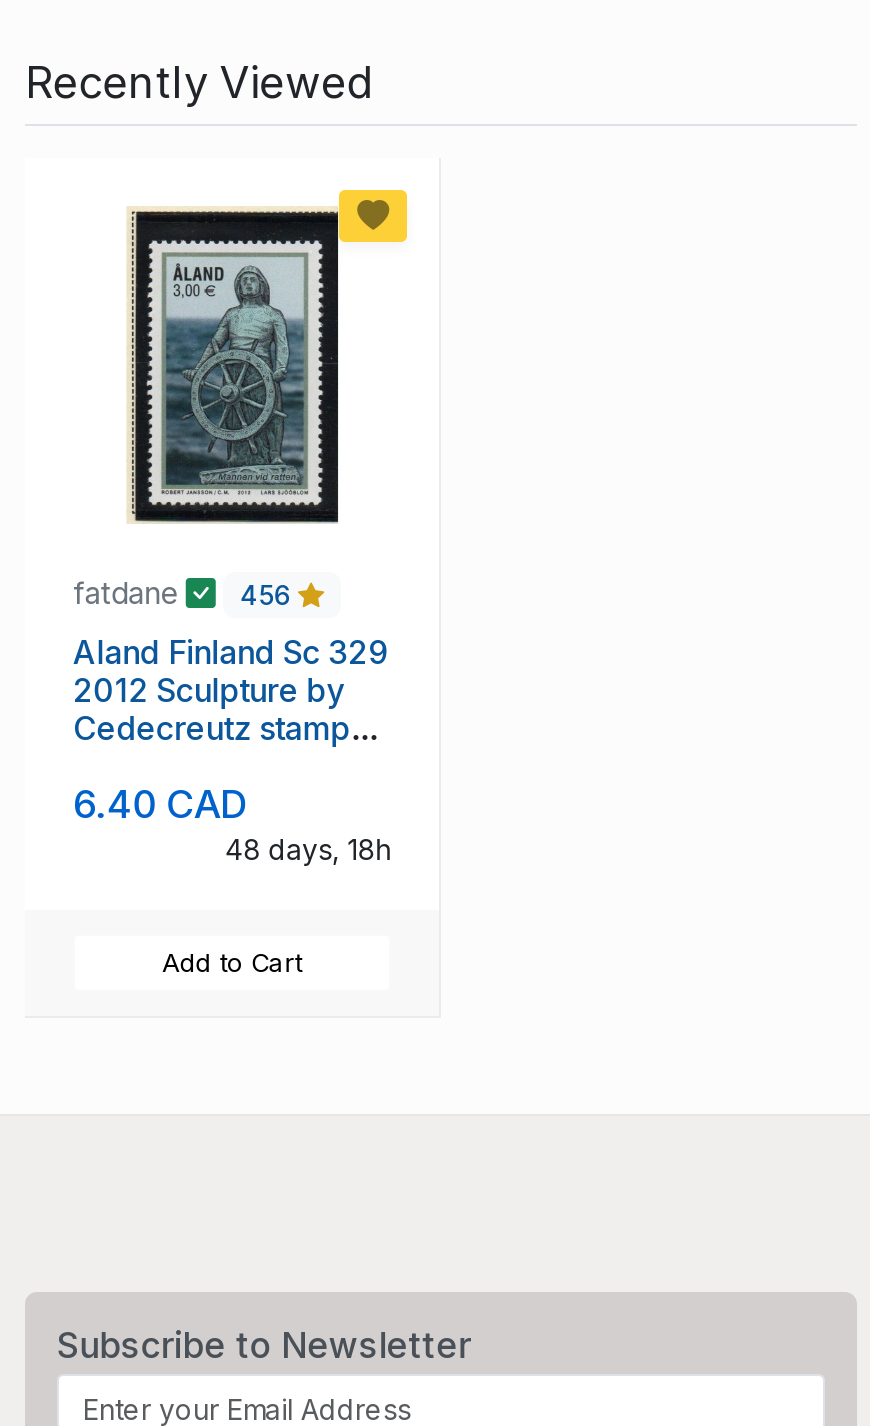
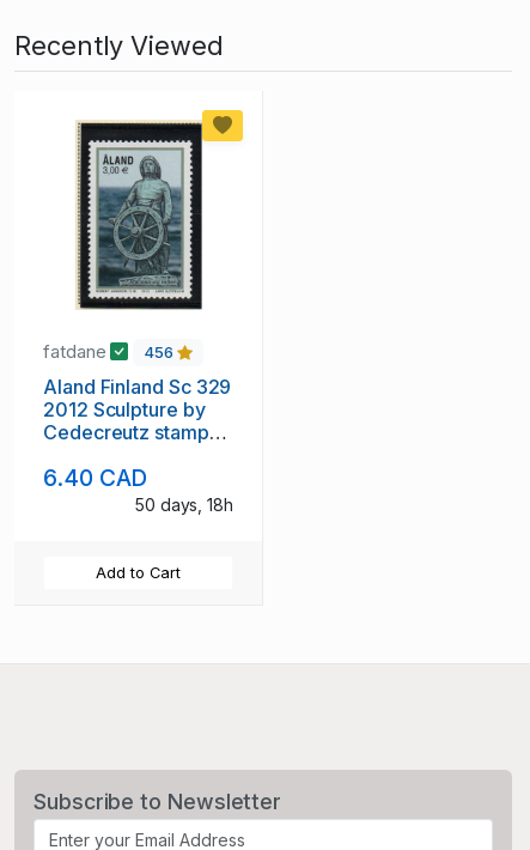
[225,831,391,865] 48 days, 18h -> [135,494,233,514] 50 days, 18h

